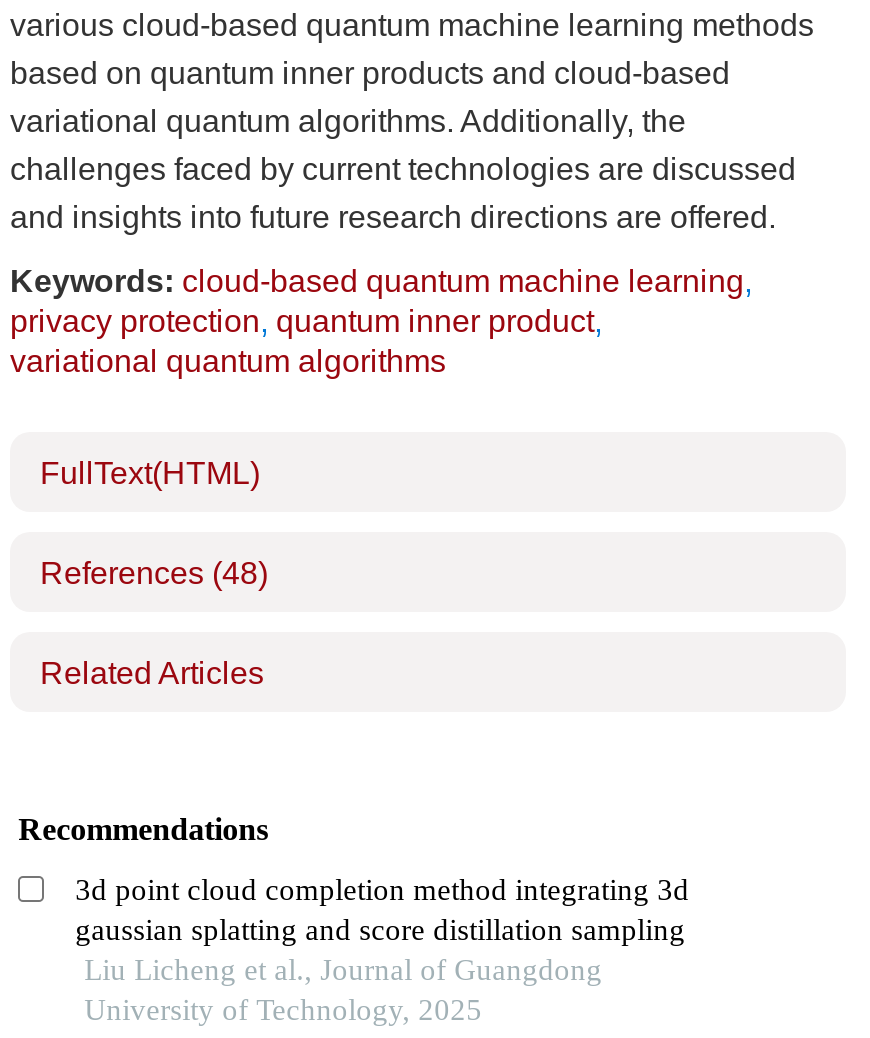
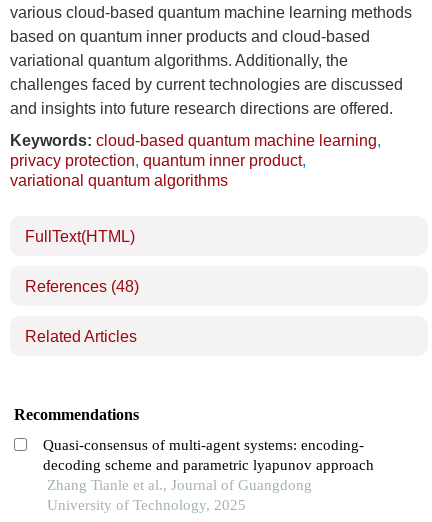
[75,874,689,986] 3d point cloud completion method integrating 3d | gaussian splatting and score distillation sampling | Liu Licheng et al., Journal of Guangdong -> [43,437,374,493] Quasi-consensus of multi-agent systems: encoding- | decoding scheme and parametric lyapunov approach | Zhang Tianle et al., Journal of Guangdong

